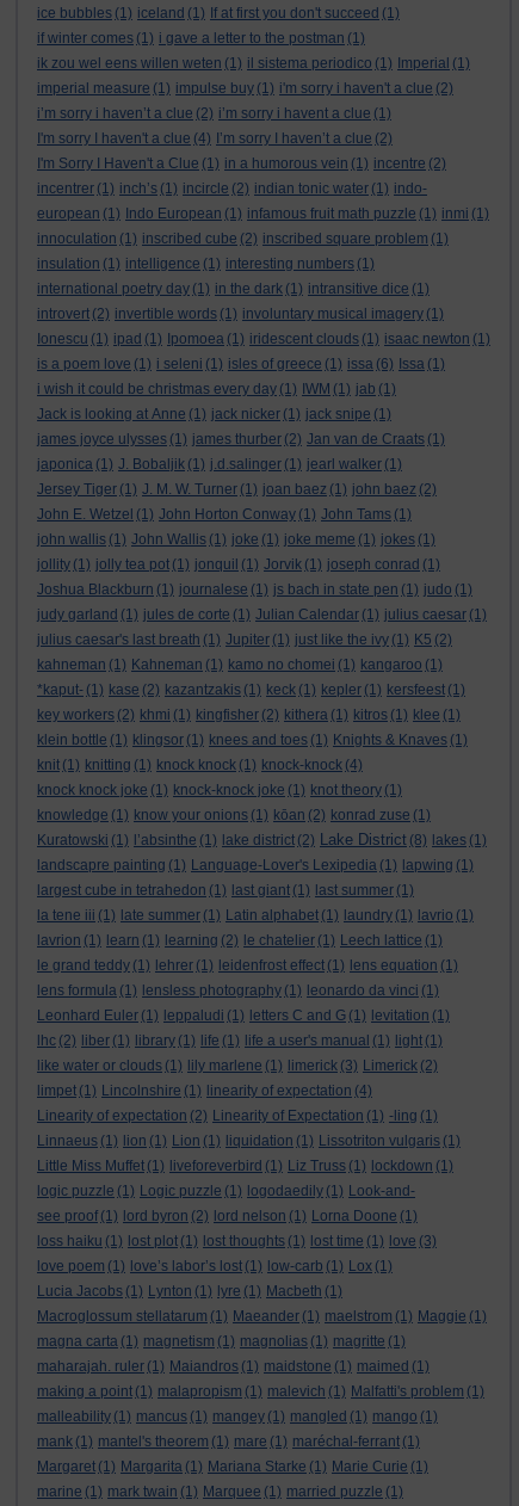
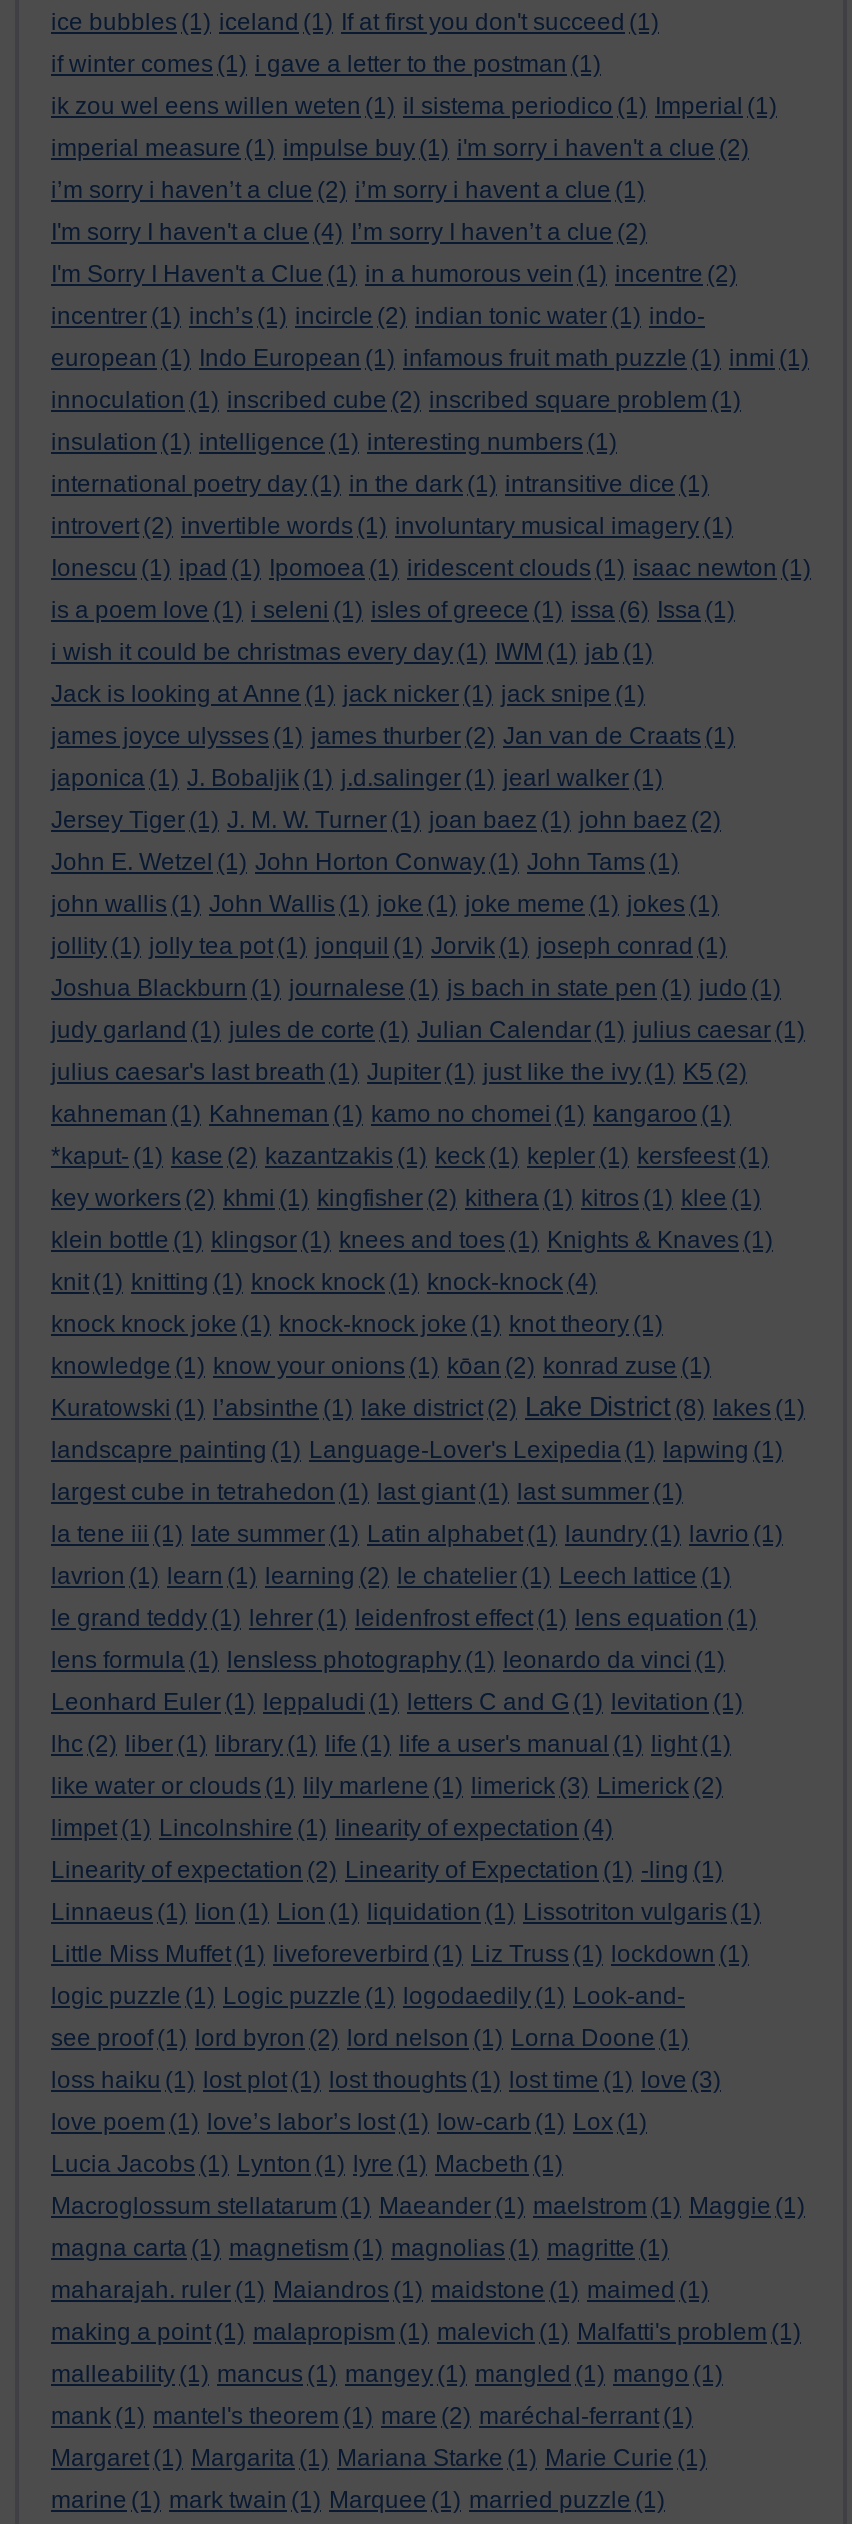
[37,1434,420,1450] mank (1) mantel's theorem (1) mare (1) maréchal-ferrant (1) -> [51,2403,693,2431] mank (1) mantel's theorem (1) mare (2) maréchal-ferrant (1)

